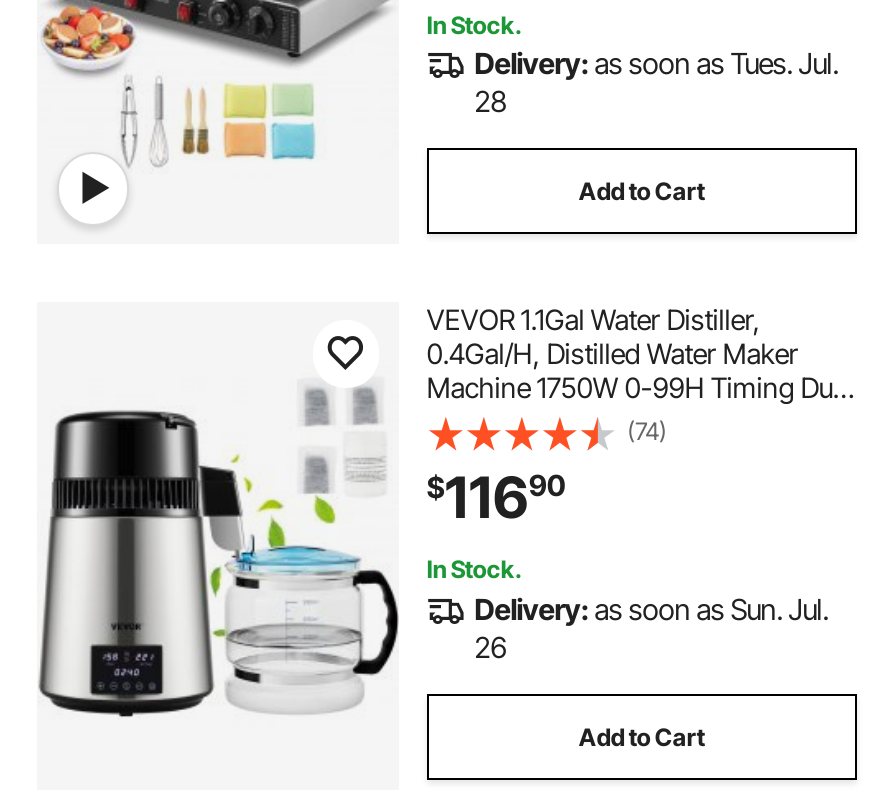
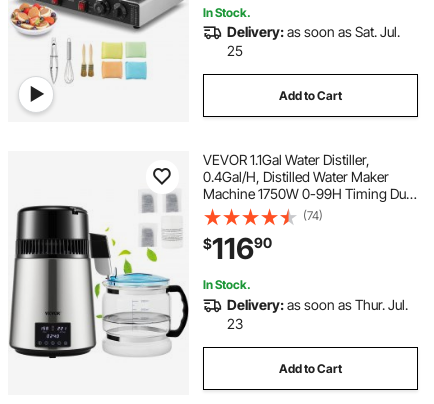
[474,46,838,80] Delivery: as soon as Tues. Jul. -> [227,23,400,40] Delivery: as soon as Sat. Jul.
[474,84,506,118] 28 -> [227,42,243,59] 25
[474,592,828,626] Delivery: as soon as Sun. Jul. -> [227,296,408,313] Delivery: as soon as Thur. Jul.
[474,630,506,664] 26 -> [227,315,243,332] 23

